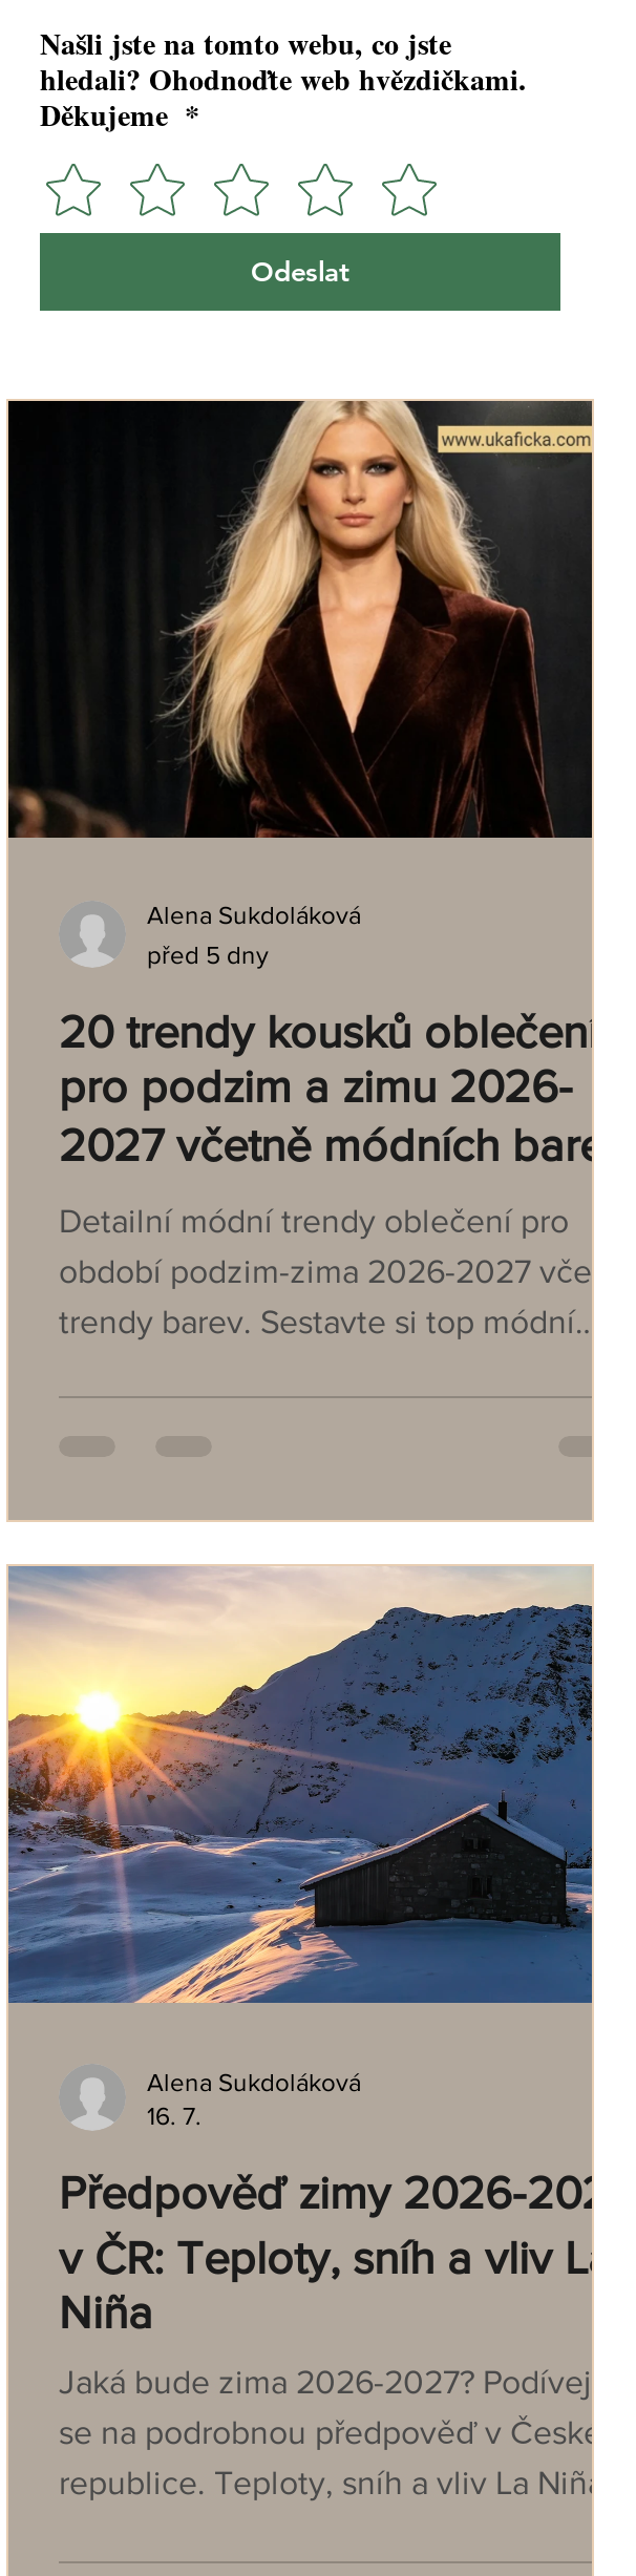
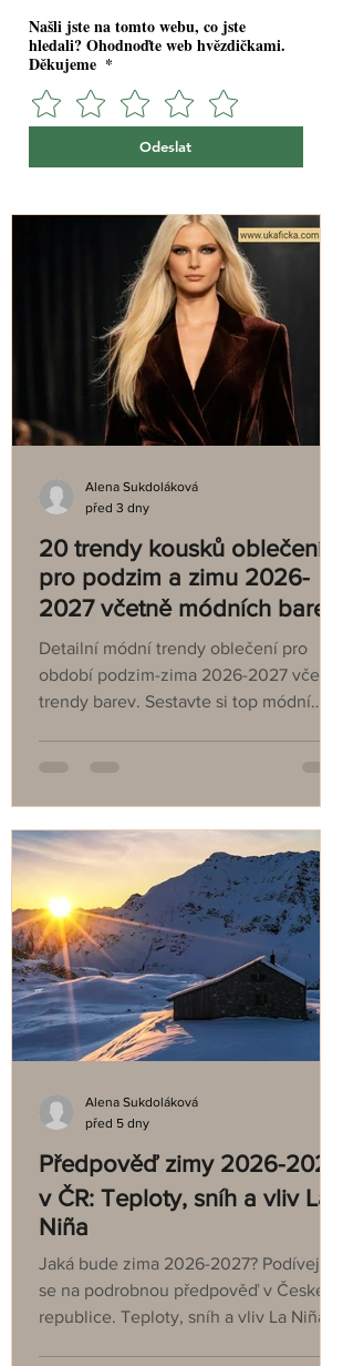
[147,940,269,970] před 5 dny -> [85,500,149,515] před 3 dny
[147,2102,202,2132] 16. 7. -> [85,1115,149,1131] před 5 dny

